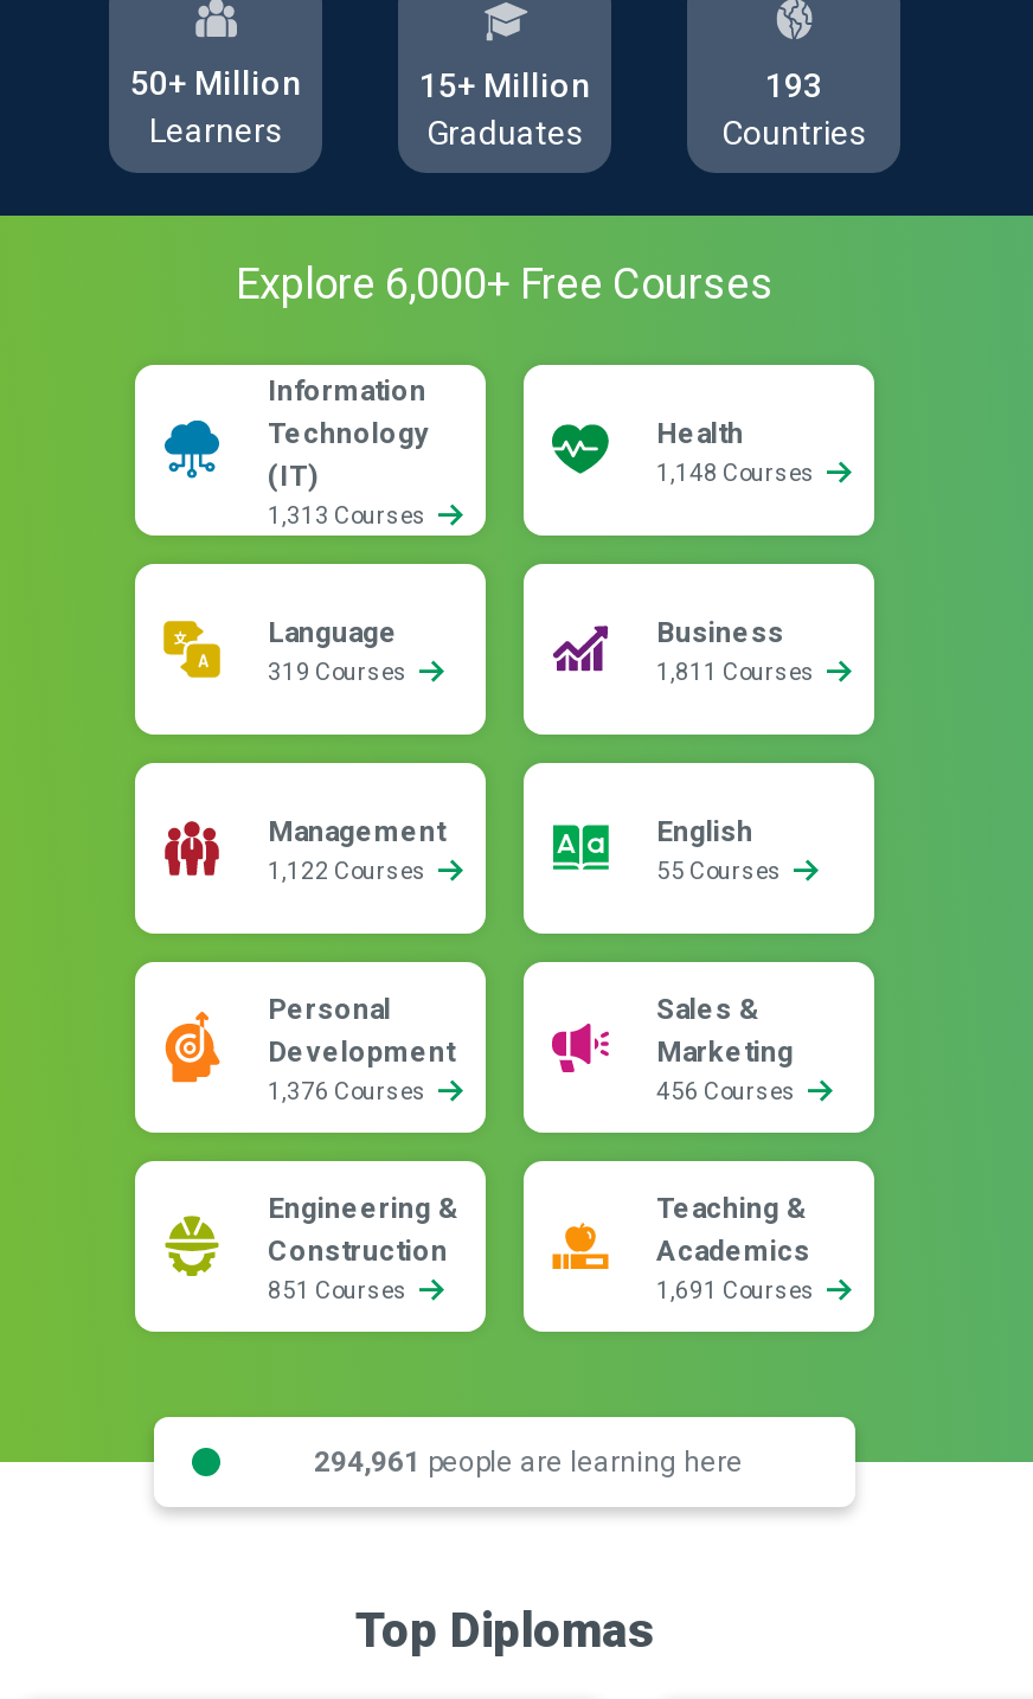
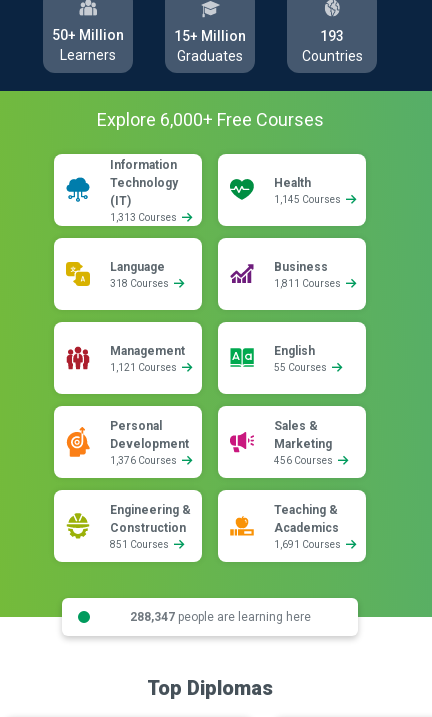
[656,460,820,486] 1,148 Courses -> [274,194,343,205] 1,145 Courses
[268,659,412,685] 319 Courses -> [110,278,171,289] 318 Courses
[268,858,431,884] 1,122 Courses -> [110,362,179,373] 1,121 Courses
[314,1444,743,1477] 294,961 people are learning here -> [129,609,310,623] 288,347 people are learning here

